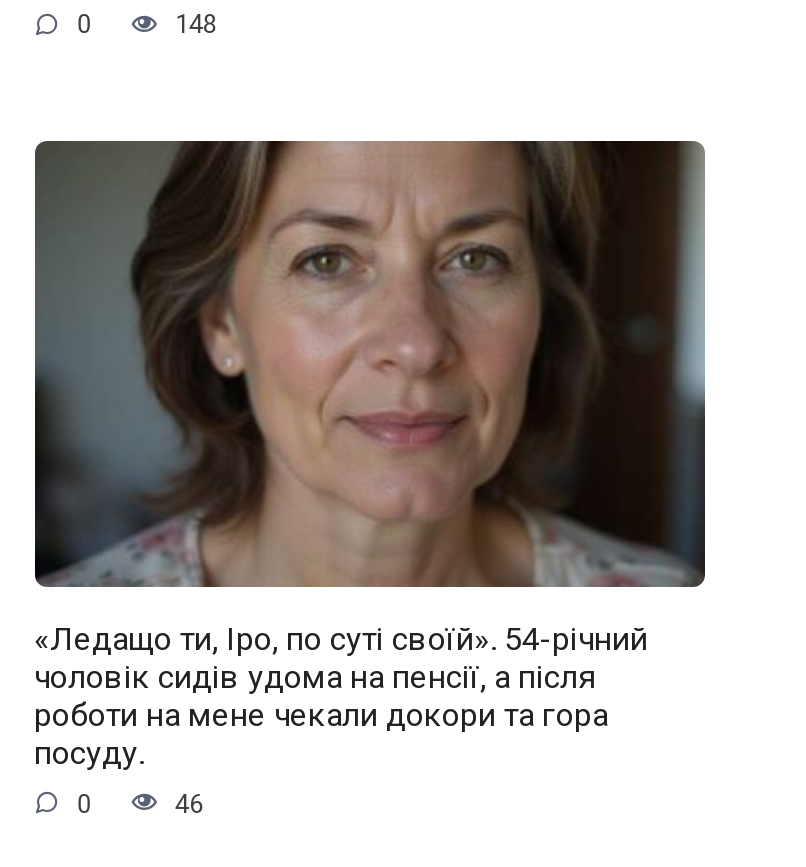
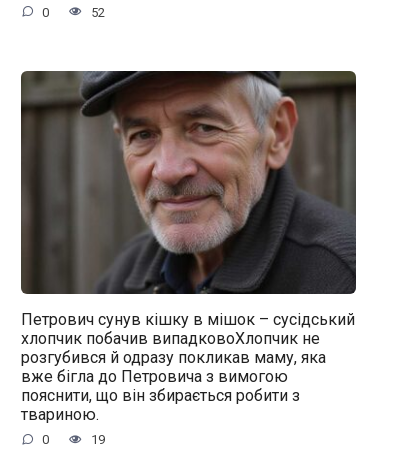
[175,10,217,40] 148 -> [91,5,105,20] 52
[35,140,705,530] [image] -> [21,70,356,295] [image]
[34,620,648,772] «Ледащо ти, Іро, по суті своїй». 54-річний | чоловік сидів удома на пенсії, а після | роботи на мене чекали докори та гора | посуду. -> [20,310,354,424] Петрович сунув кішку в мішок – сусідський | хлопчик побачив випадковоХлопчик не | розгубився й одразу покликав маму, яка | вже бігла до Петровича з вимогою | пояснити, що він збирається робити з | твариною.
[175,789,203,819] 46 -> [91,432,105,447] 19

